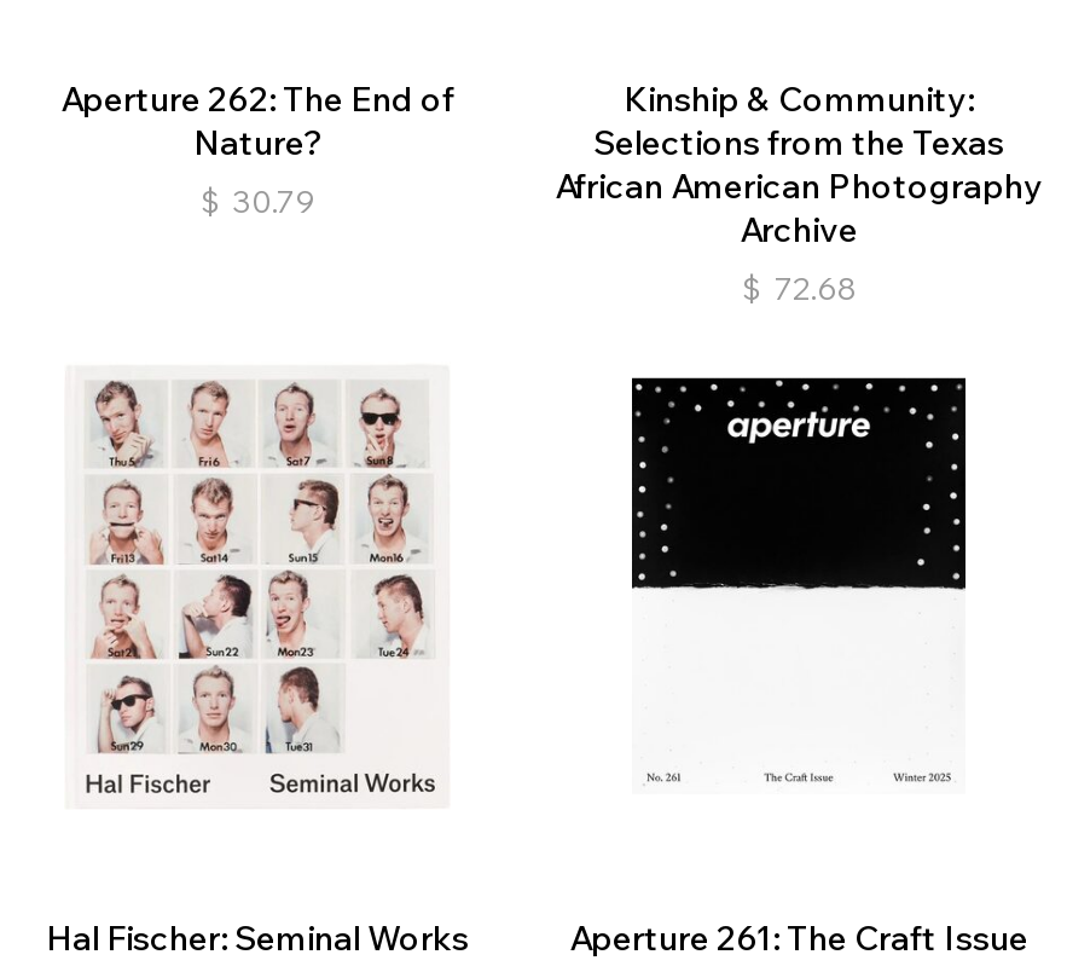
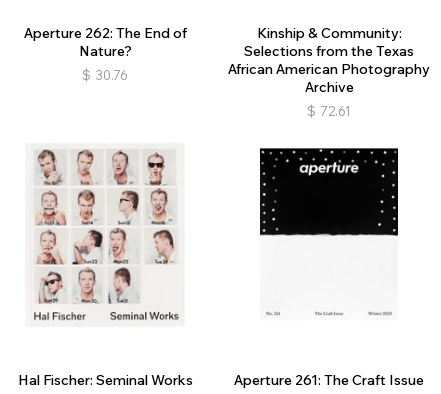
[201,182,314,220] $ 30.79 -> [82,67,128,83] $ 30.76
[742,269,855,307] $ 72.68 -> [307,103,351,119] $ 72.61

